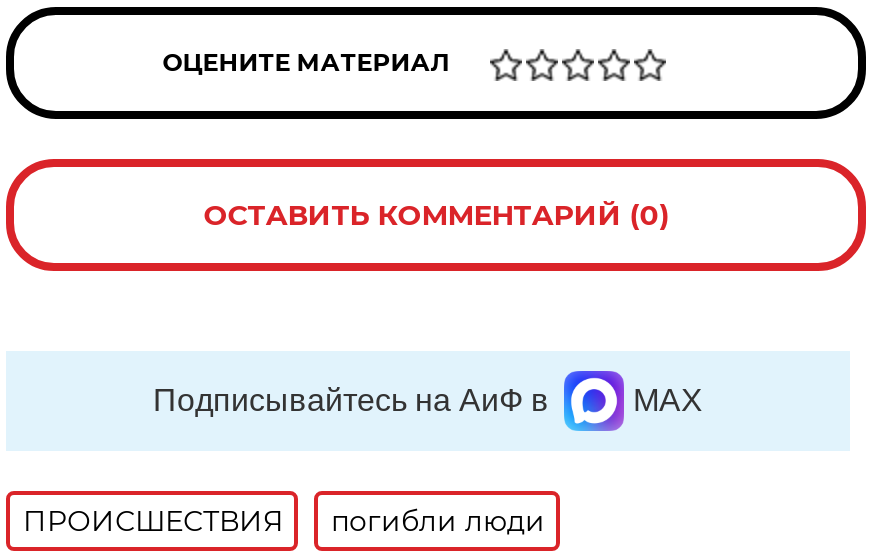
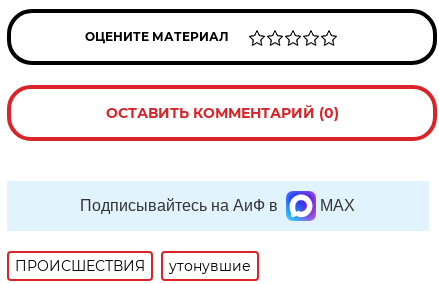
[331,503,545,539] погибли люди -> [169,257,251,275] утонувшие

